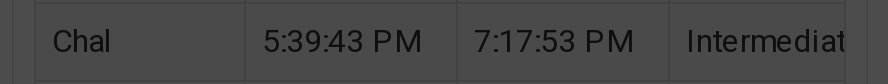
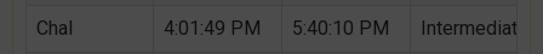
[262,22,422,60] 5:39:43 PM -> [164,17,261,40] 4:01:49 PM
[474,22,634,60] 7:17:53 PM -> [292,17,389,40] 5:40:10 PM

